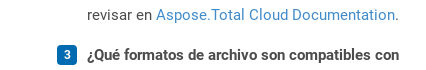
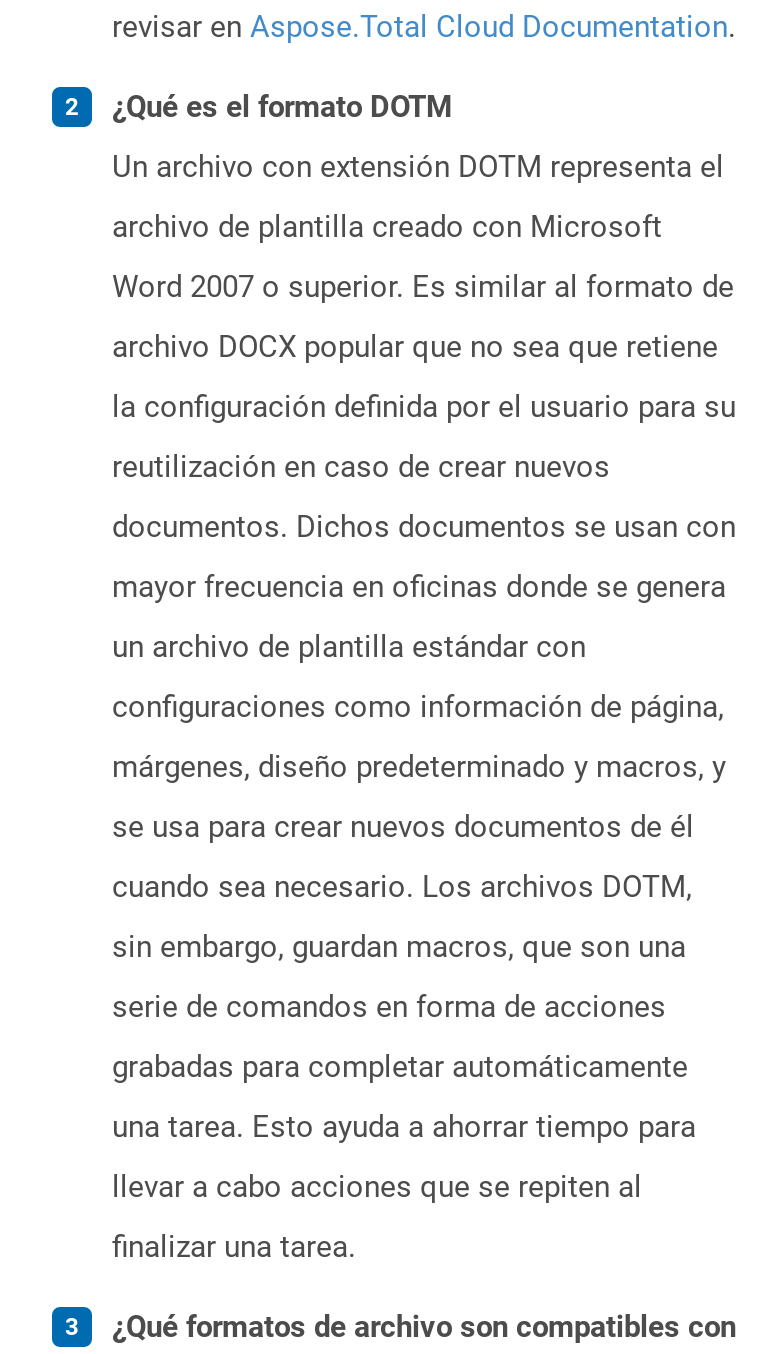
none -> [112,89,736,1265] ¿Qué es el formato DOTM | Un archivo con extensión DOTM representa el | archivo de plantilla creado con Microsoft | Word 2007 o superior. Es similar al formato de | archivo DOCX popular que no sea que retiene | la configuración definida por el usuario para su | reutilización en caso de crear nuevos | documentos. Dichos documentos se usan con | mayor frecuencia en oficinas donde se genera | un archivo de plantilla estándar con | configuraciones como información de página, | márgenes, diseño predeterminado y macros, y | se usa para crear nuevos documentos de él | cuando sea necesario. Los archivos DOTM, | sin embargo, guardan macros, que son una | serie de comandos en forma de acciones | grabadas para completar automáticamente | una tarea. Esto ayuda a ahorrar tiempo para | llevar a cabo acciones que se repiten al | finalizar una tarea.

